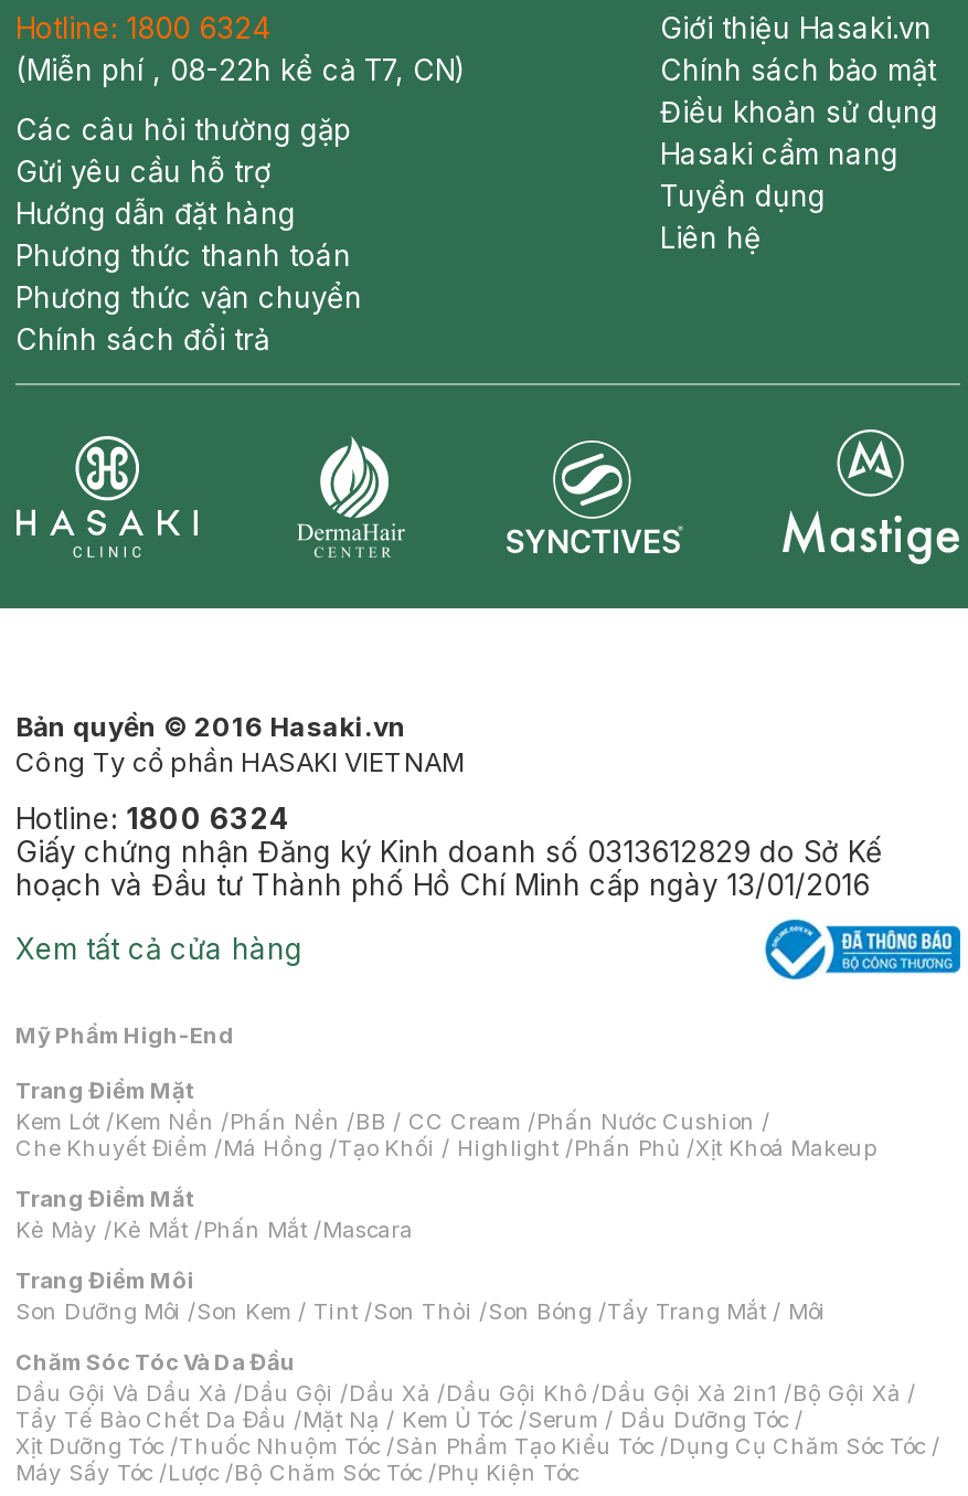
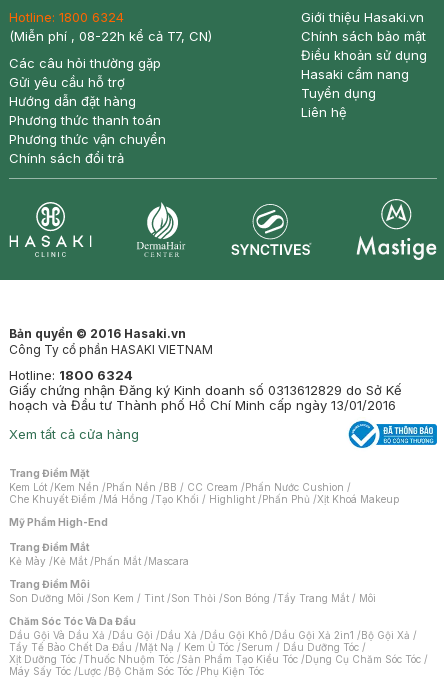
moved [15,1021,234,1048] -> [9,516,108,528]: Mỹ Phẩm High-End
moved [15,1077,876,1161] -> [9,467,399,505]: Trang Điểm Mặt | Kem Lót /Kem Nền /Phấn Nền /BB / CC Cream /Phấn Nước Cushion / | Che Khuyết Điểm /Má Hồng /Tạo Khối / Highlight /Phấn Phủ /Xịt Khoá Makeup

